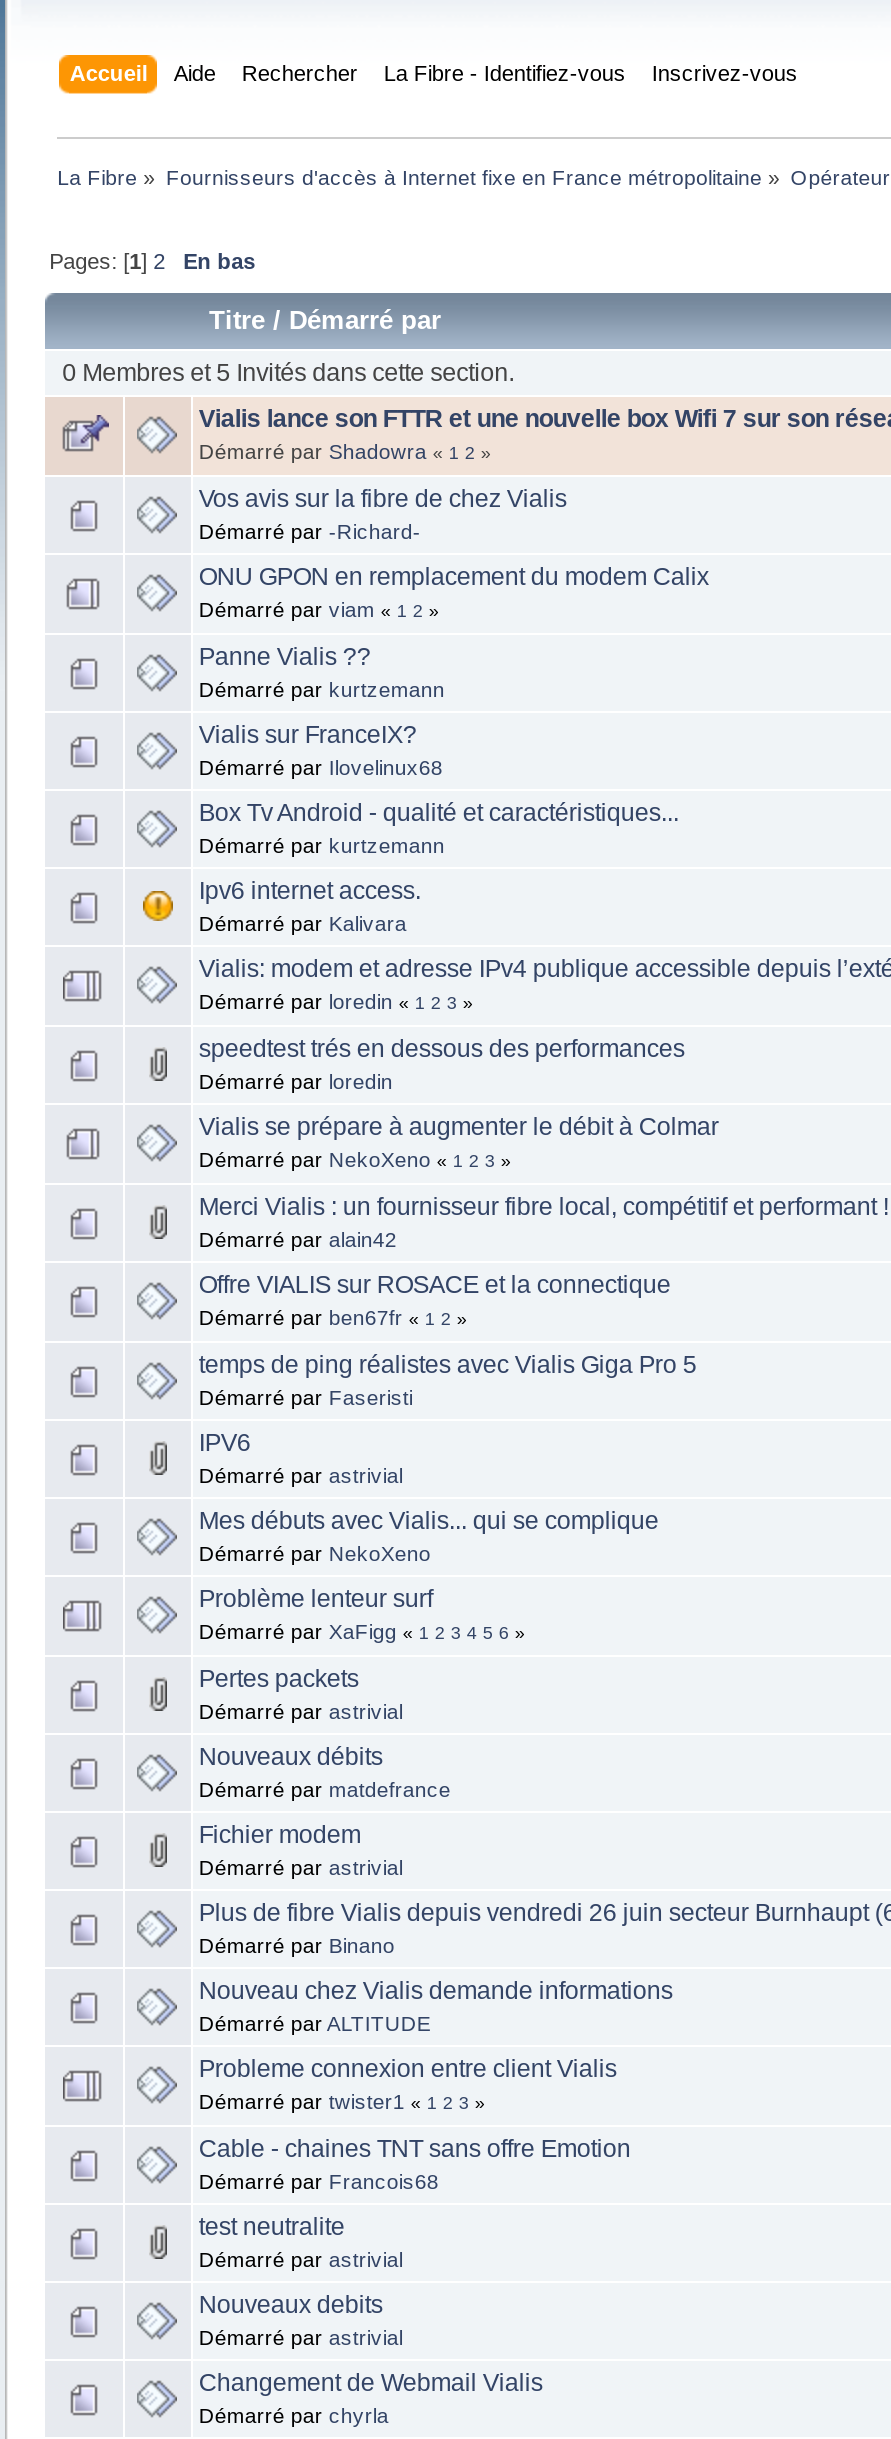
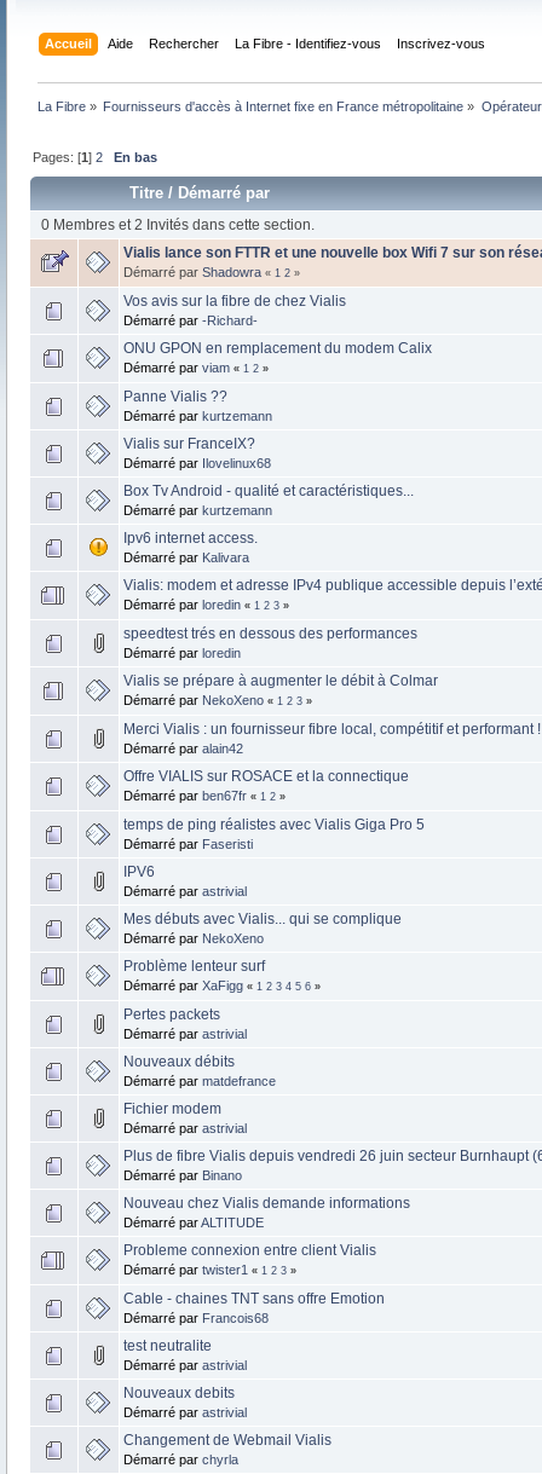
[62,358,514,386] 0 Membres et 5 Invités dans cette section. -> [41,216,314,233] 0 Membres et 2 Invités dans cette section.

